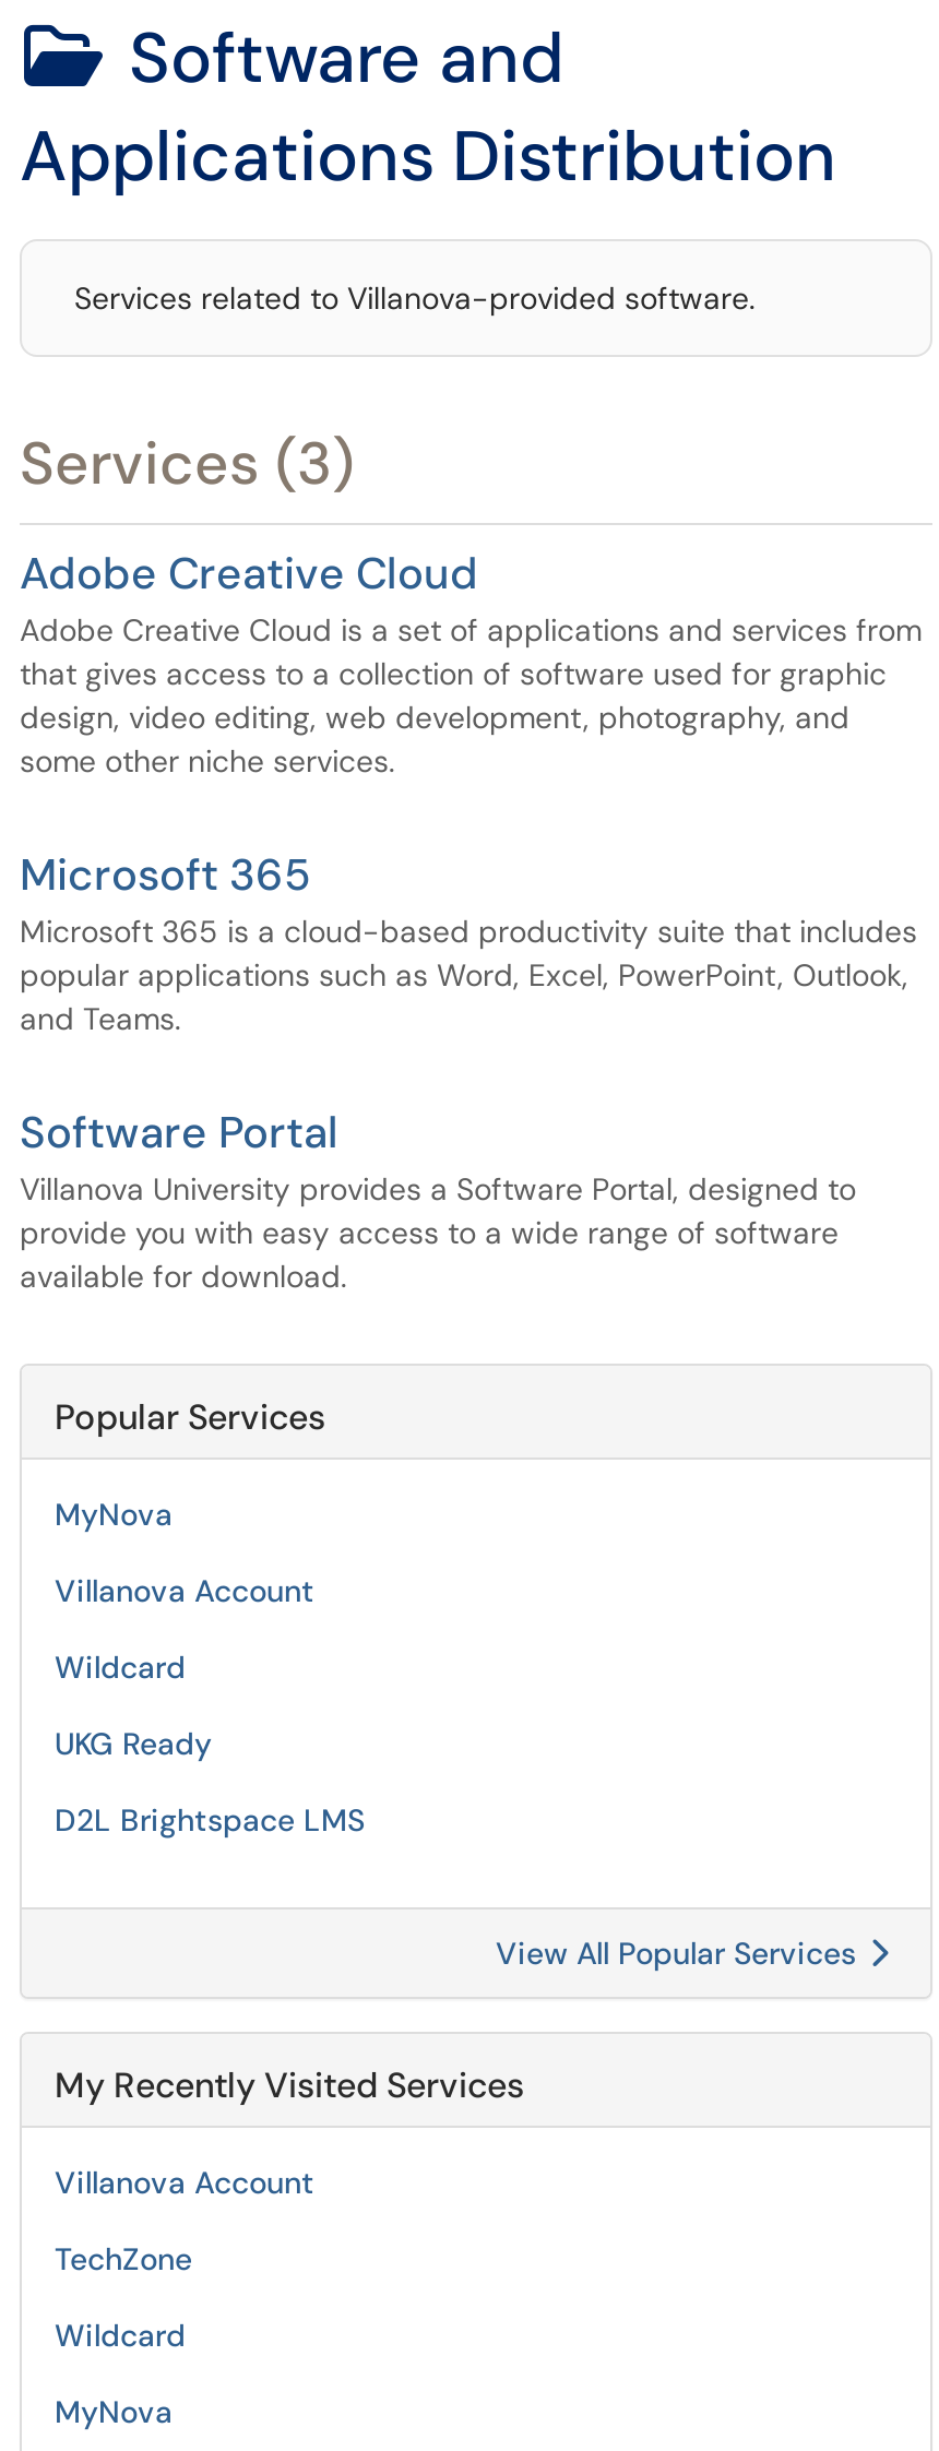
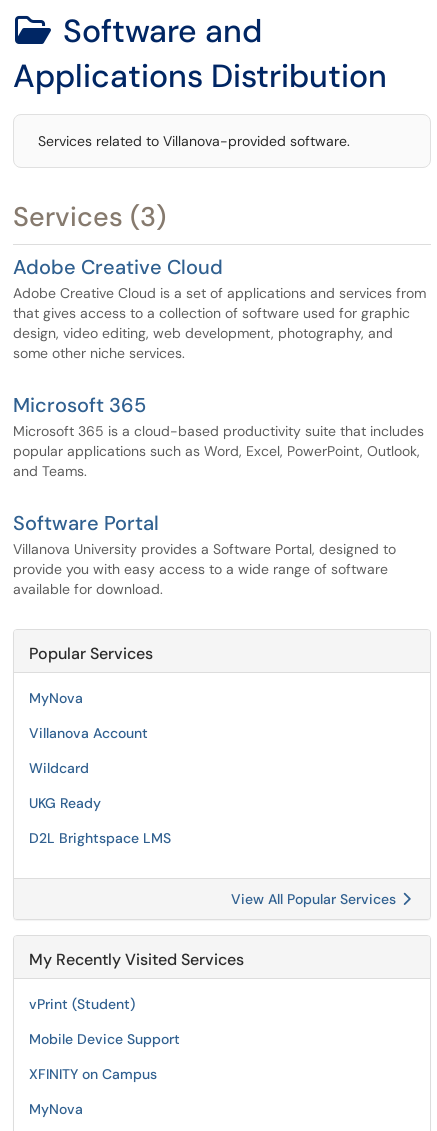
[55,2163,314,2202] Villanova Account -> [29,995,135,1013] vPrint (Student)
[55,2239,192,2279] TechZone -> [29,1030,180,1048] Mobile Device Support
[55,2316,186,2355] Wildcard -> [29,1065,157,1083] XFINITY on Campus

